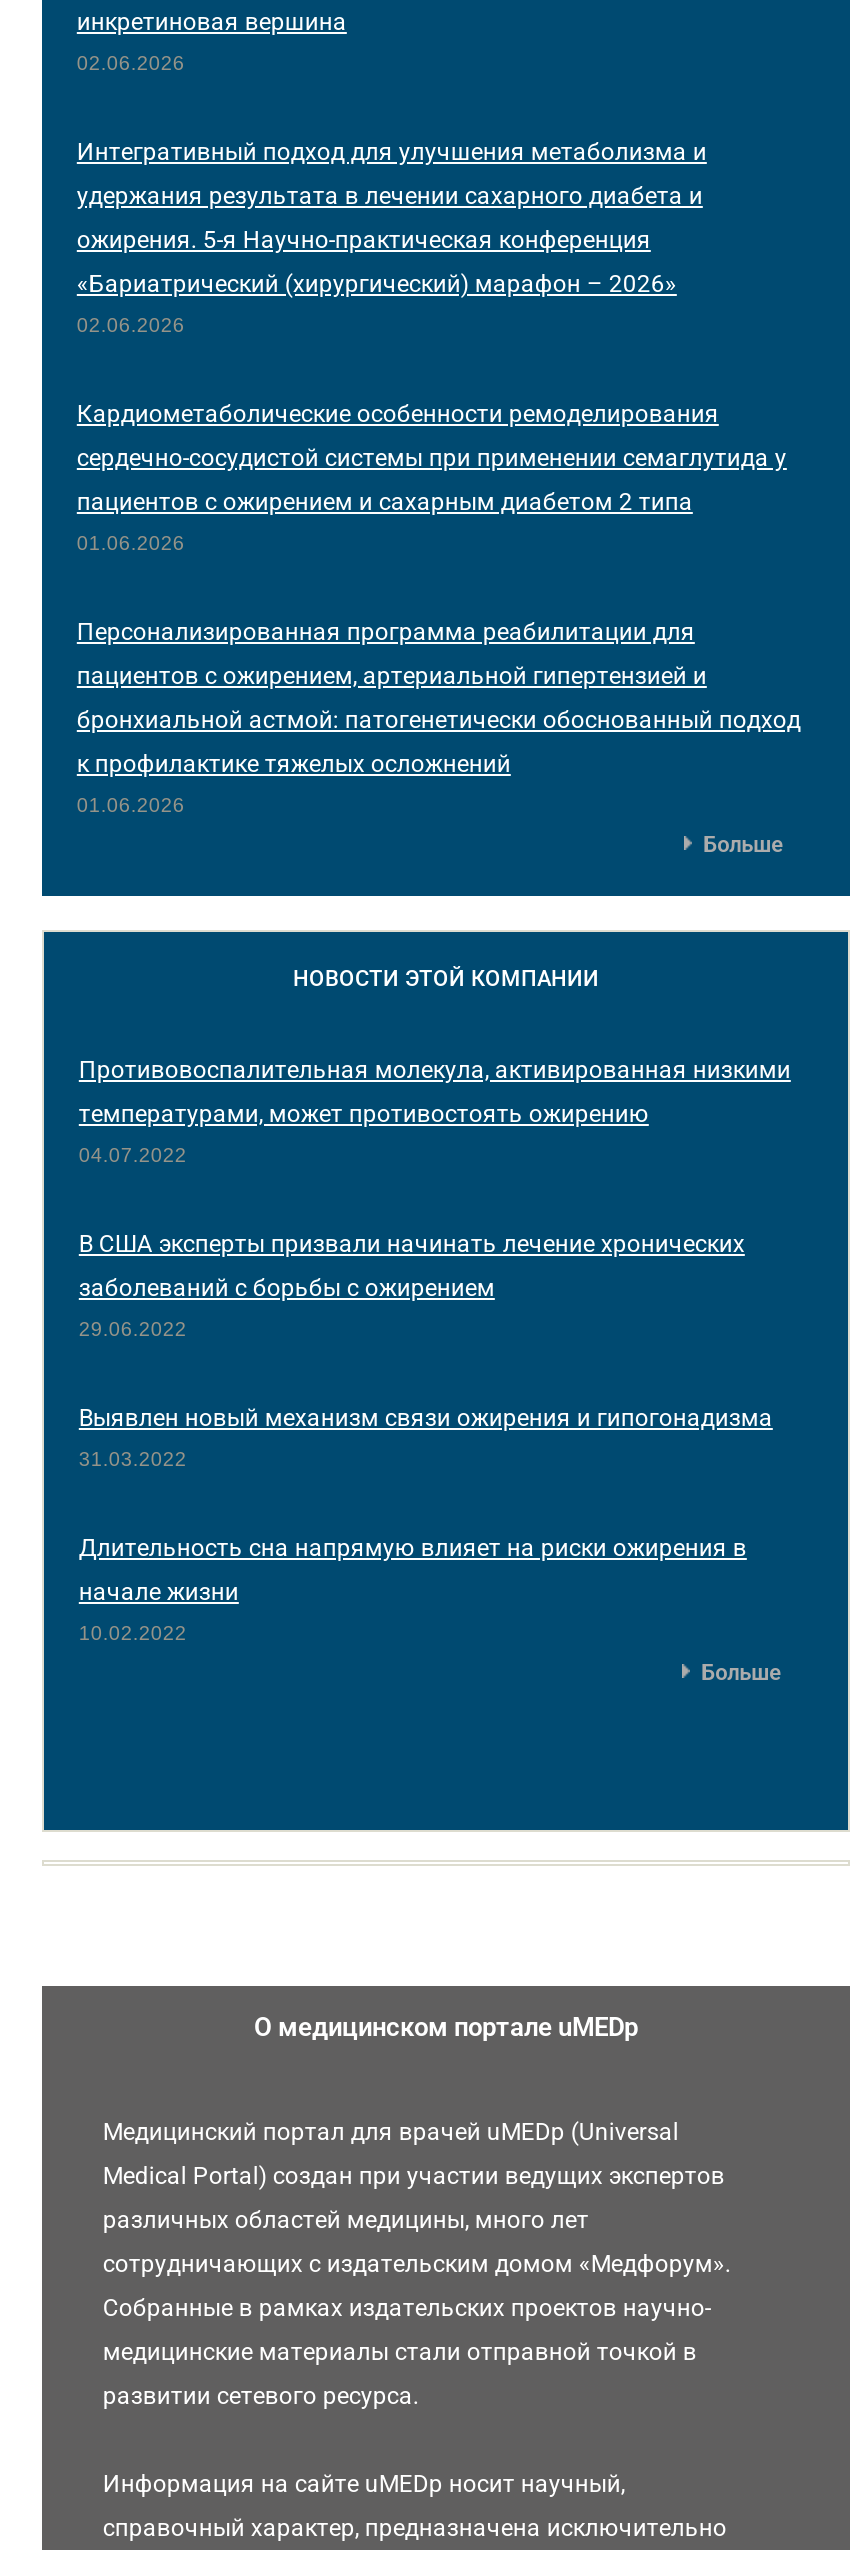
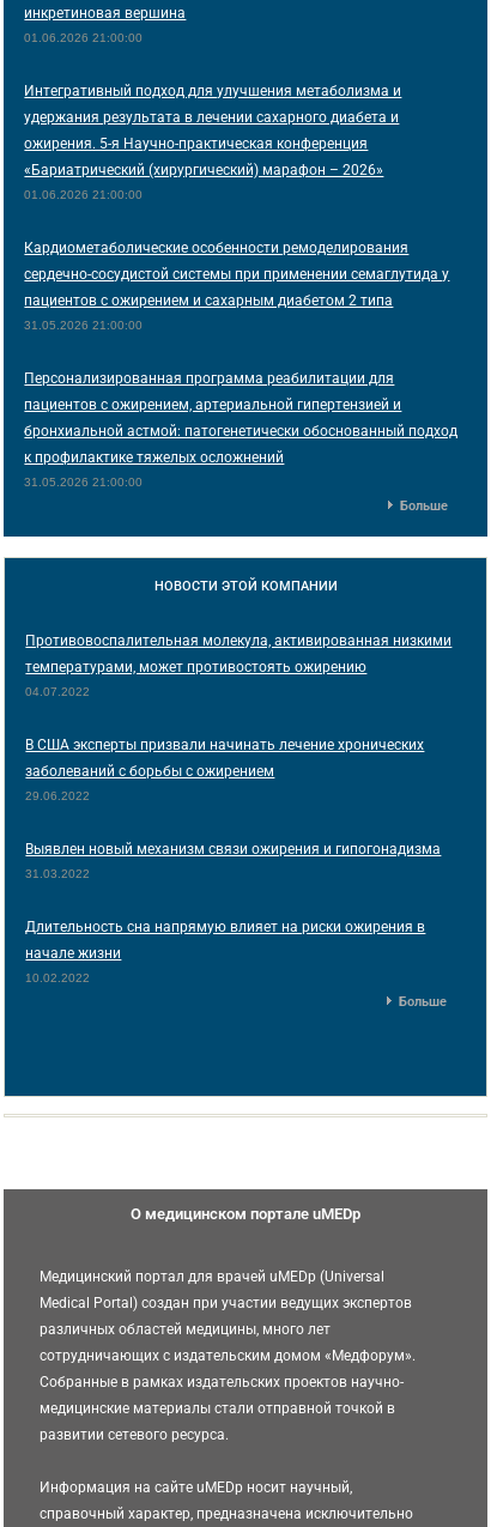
[77,52,185,74] 02.06.2026 -> [24,31,143,44] 01.06.2026 21:00:00
[77,314,185,336] 02.06.2026 -> [24,188,143,201] 01.06.2026 21:00:00
[77,532,185,554] 01.06.2026 -> [24,319,143,332] 31.05.2026 21:00:00
[77,794,185,816] 01.06.2026 -> [24,475,143,489] 31.05.2026 21:00:00

